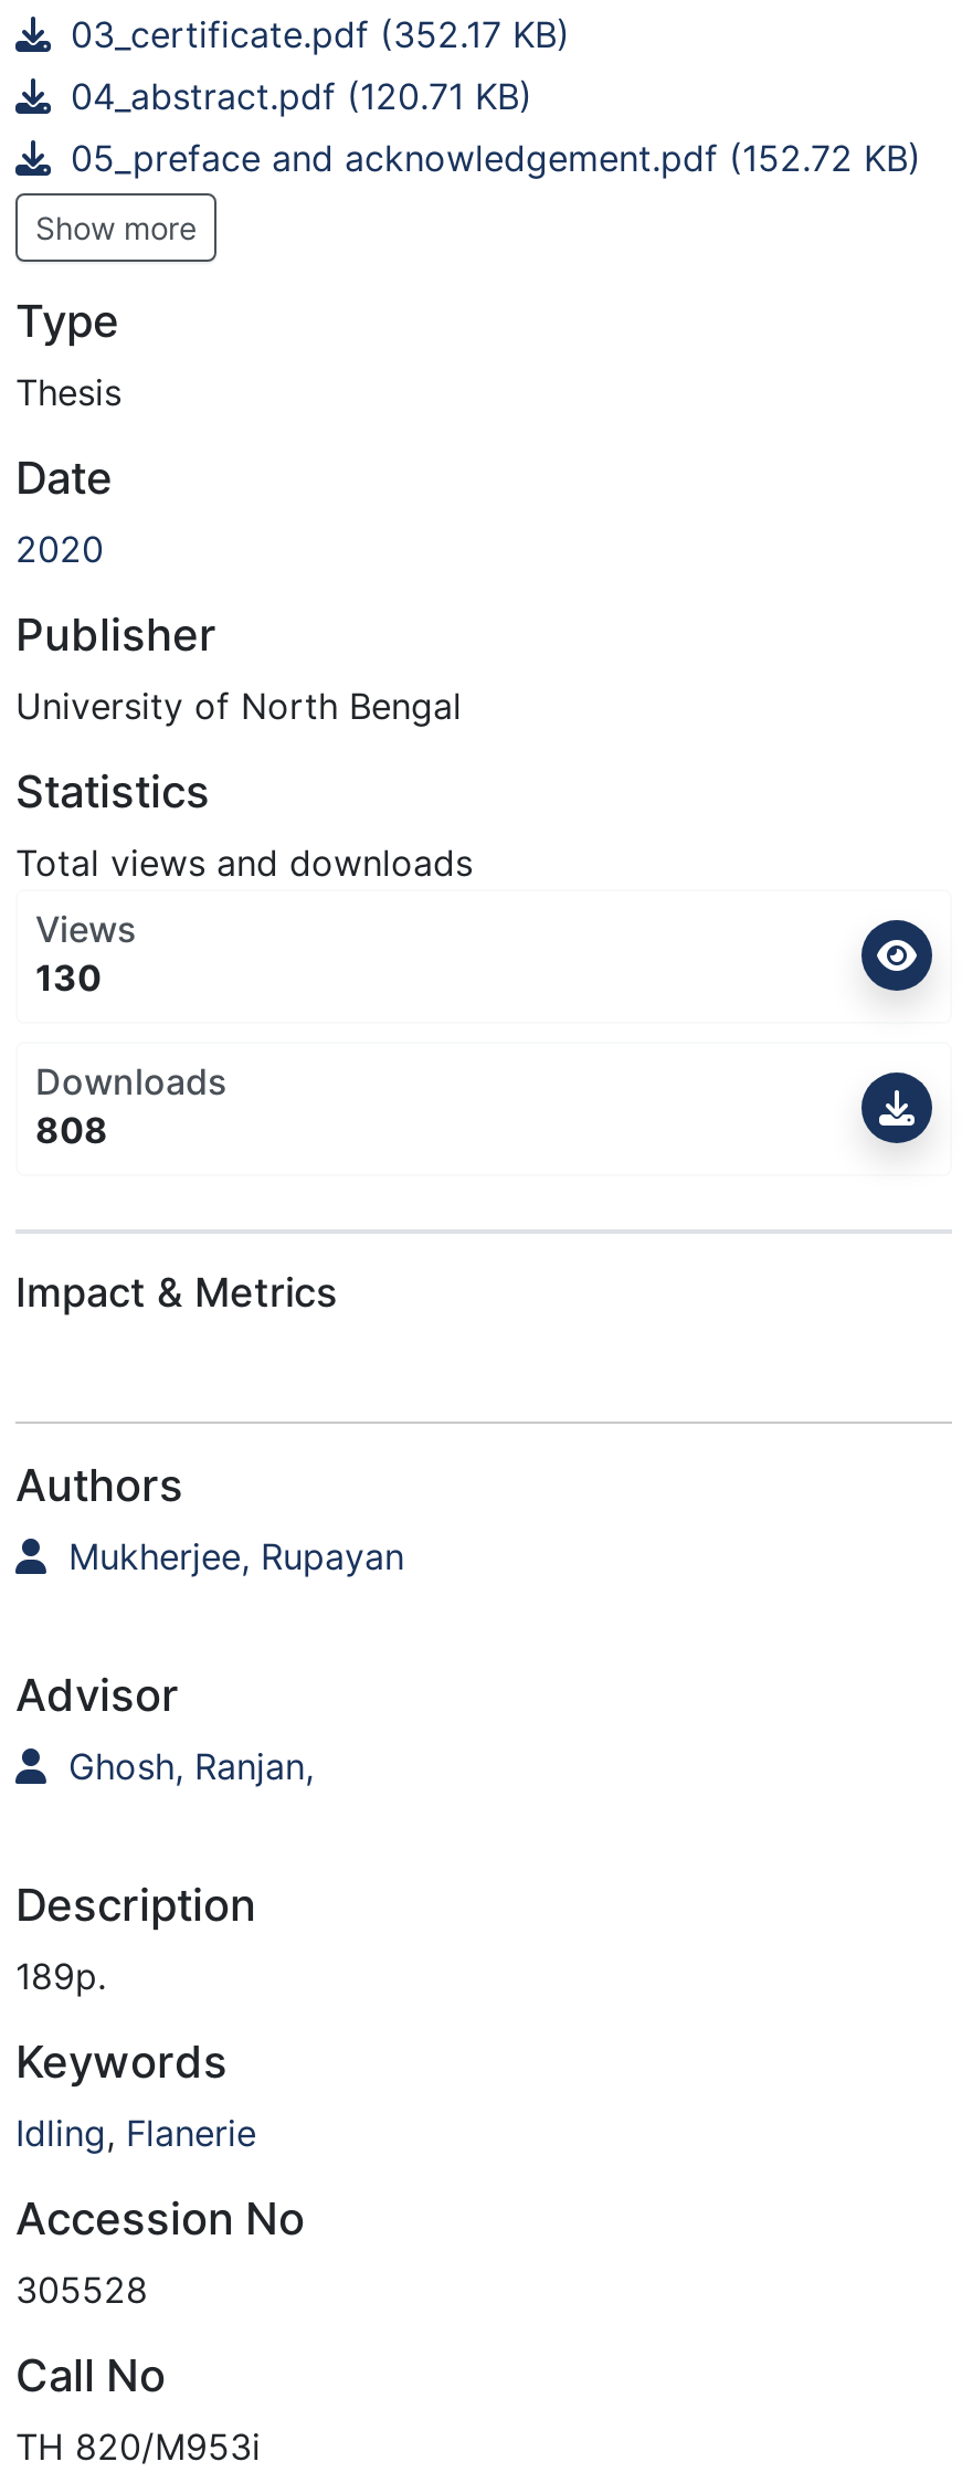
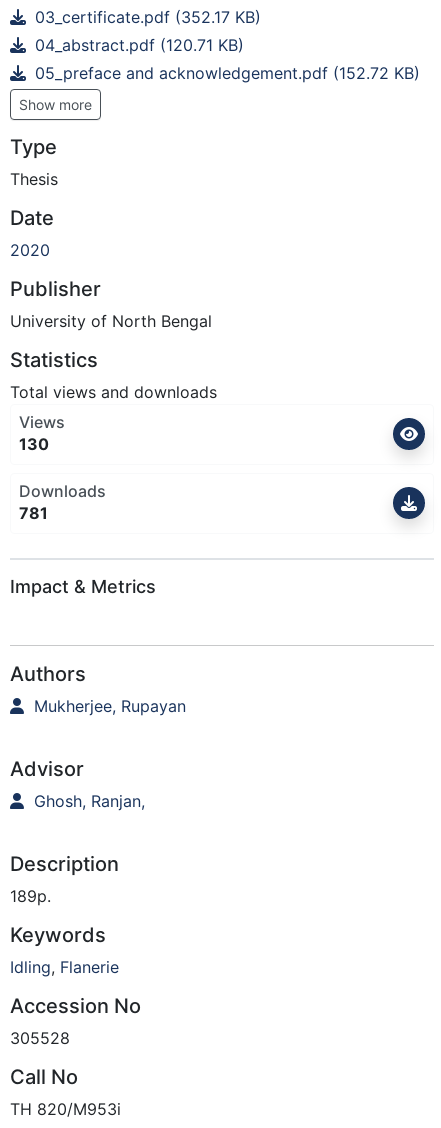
[35,1107,108,1152] 808 -> [19,503,48,523] 781

